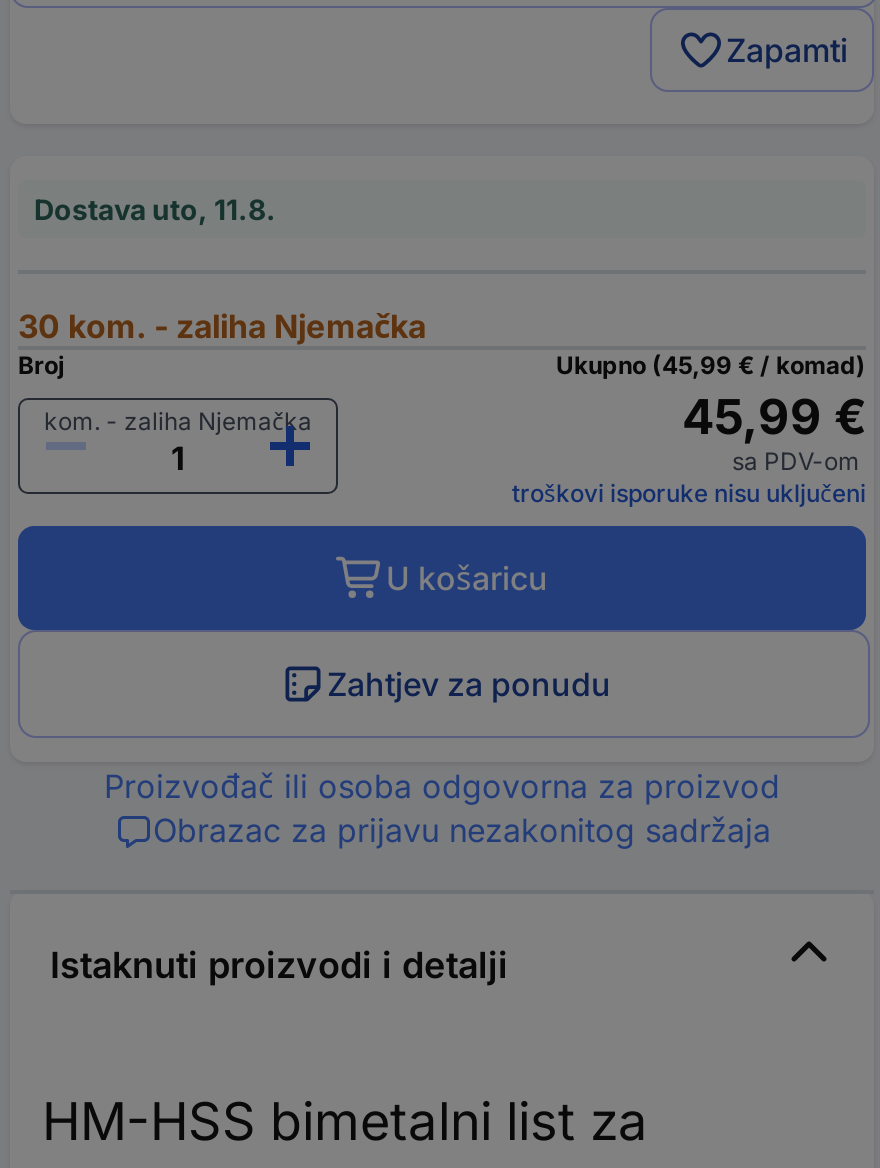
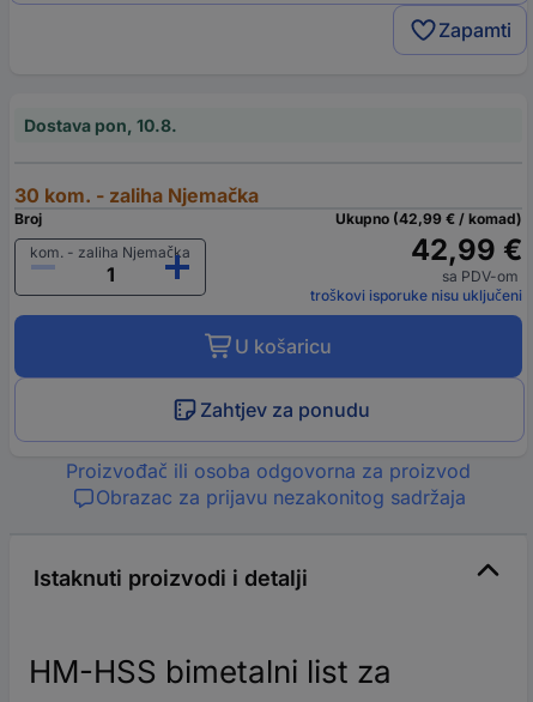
[34,193,276,227] Dostava uto, 11.8. -> [24,116,177,136] Dostava pon, 10.8.
[556,351,866,381] Ukupno (45,99 € / komad) -> [335,210,522,228] Ukupno (42,99 € / komad)
[682,389,866,447] 45,99 € -> [411,233,522,268] 42,99 €

